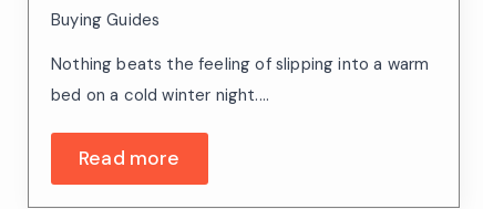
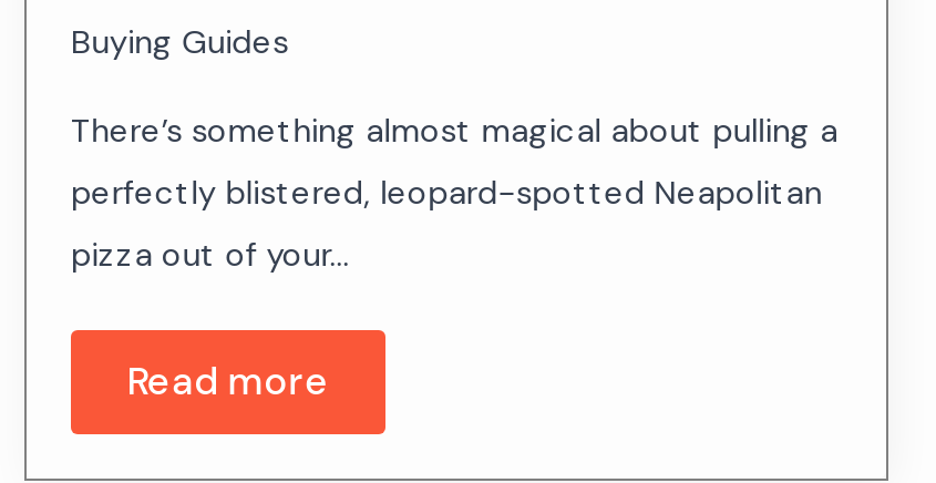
[51,54,429,107] Nothing beats the feeling of slipping into a warm | bed on a cold winter night.… -> [71,110,838,278] There’s something almost magical about pulling a | perfectly blistered, leopard-spotted Neapolitan | pizza out of your…

